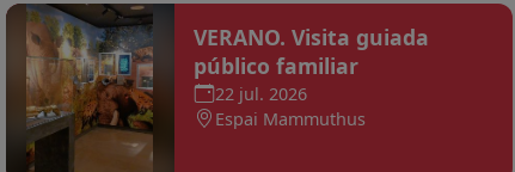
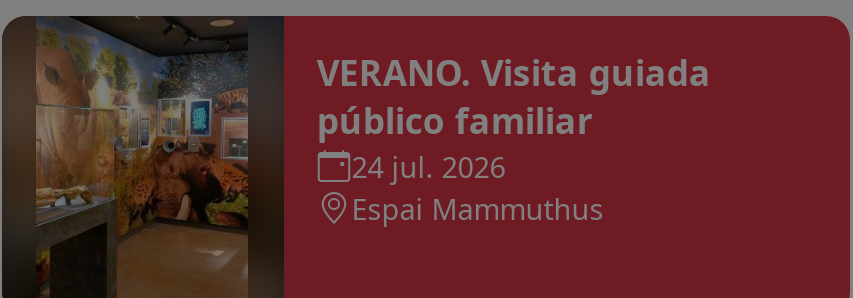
[215,83,307,105] 22 jul. 2026 -> [352,149,506,187] 24 jul. 2026

